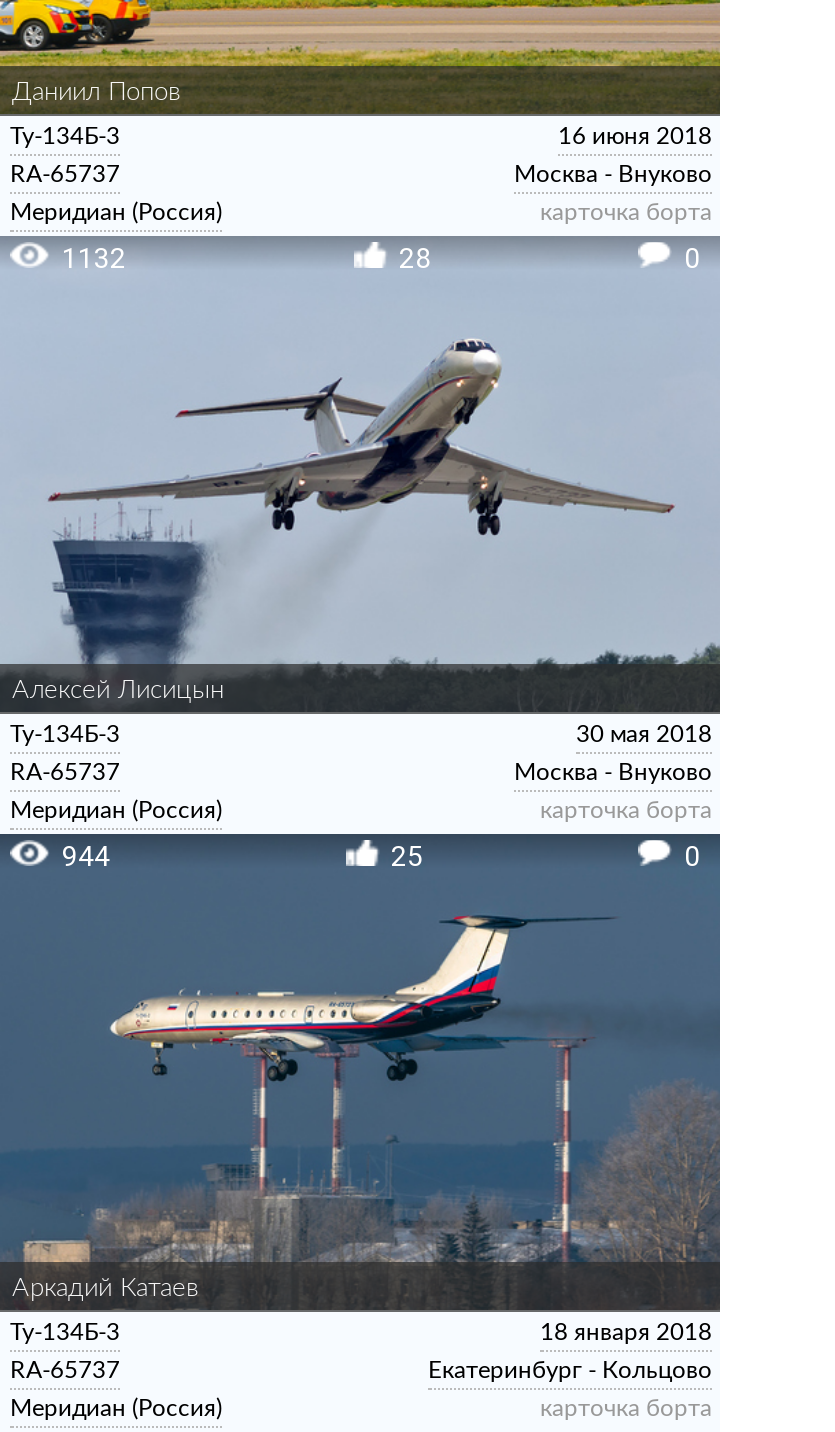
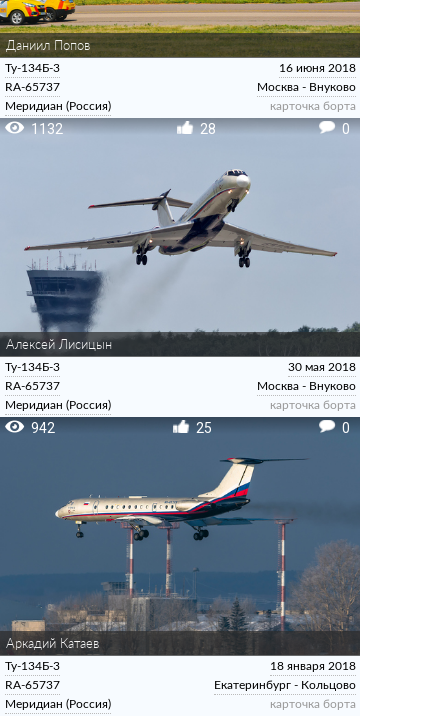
[50,839,110,871] 944 -> [25,420,55,436] 942

